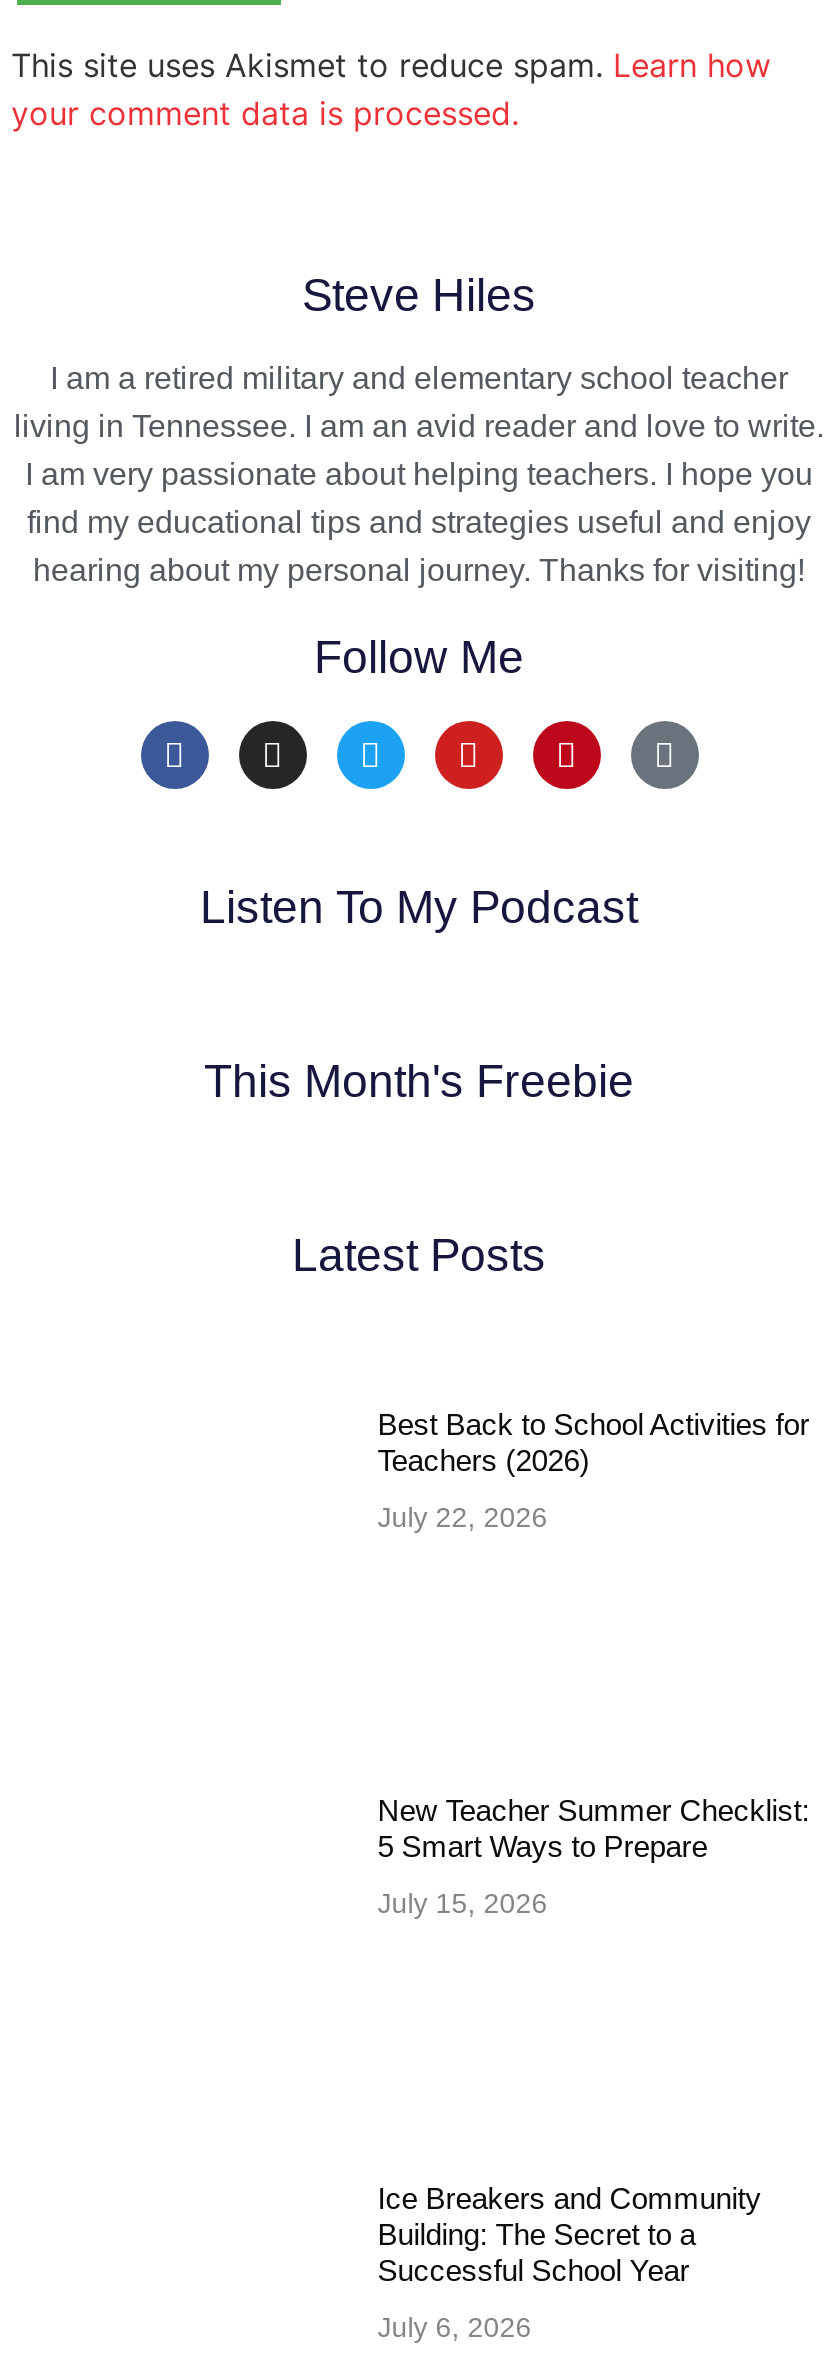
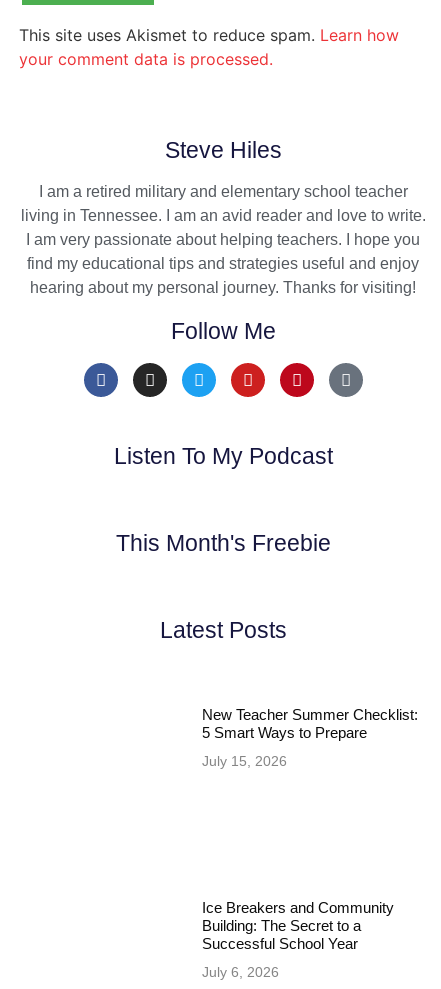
[377,1407,809,1533] Best Back to School Activities for | Teachers (2026) | July 22, 2026 -> none

